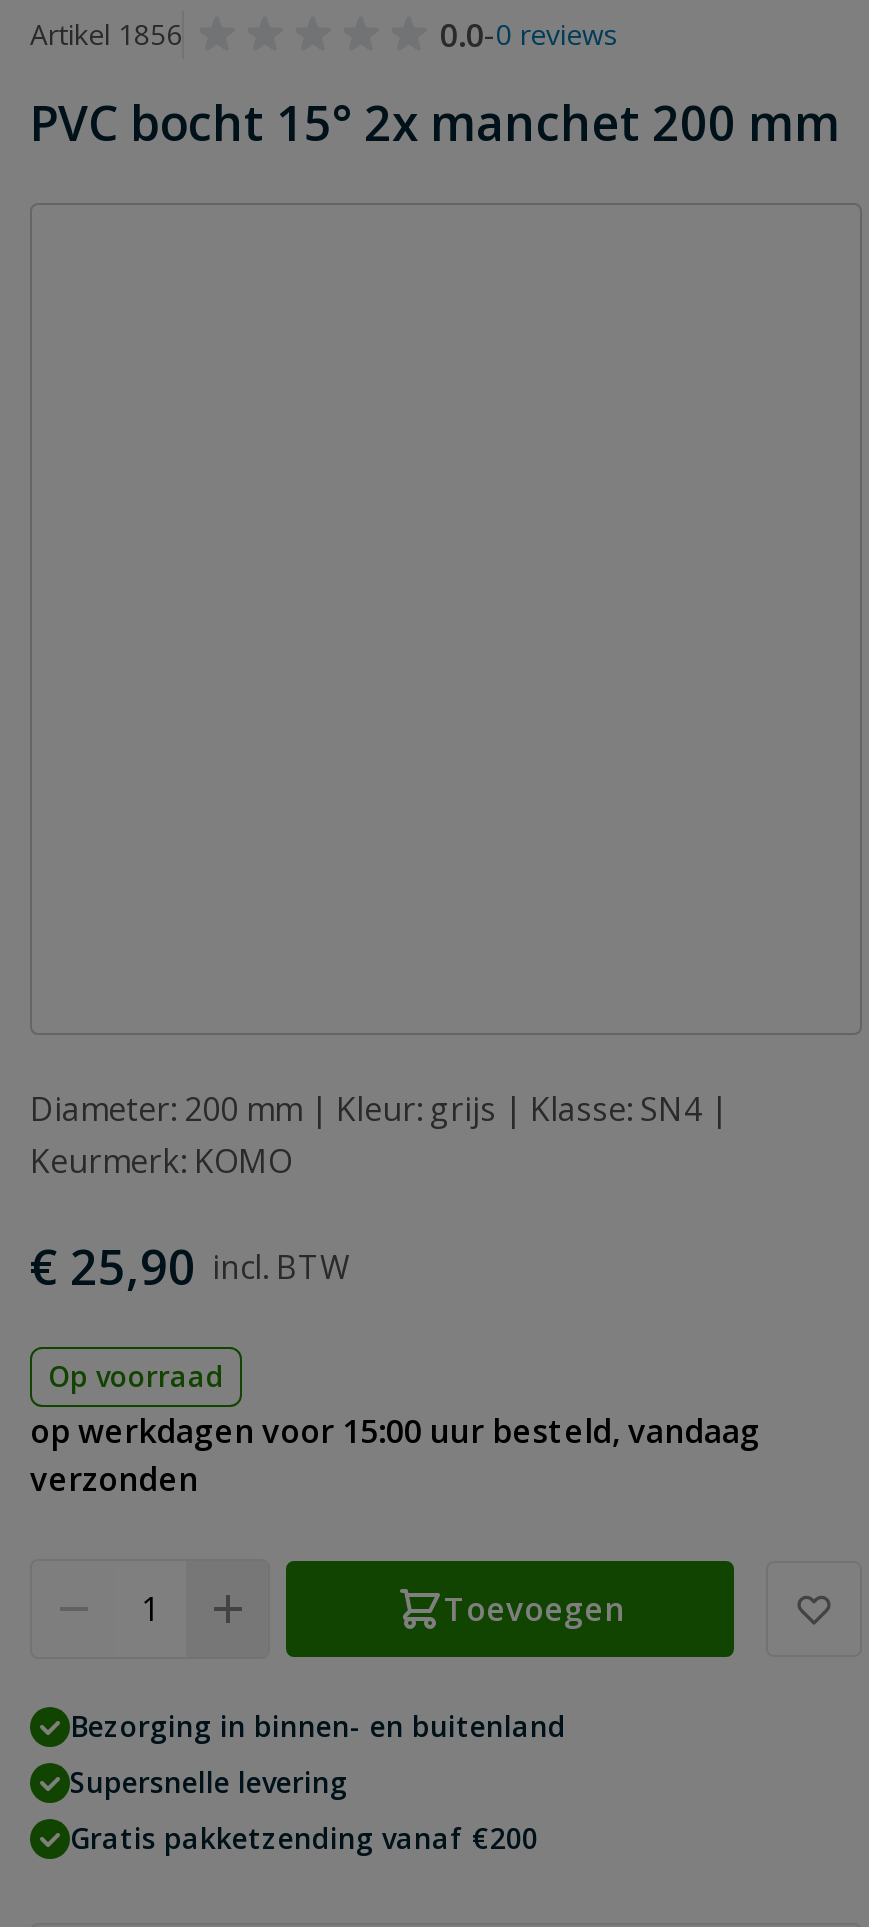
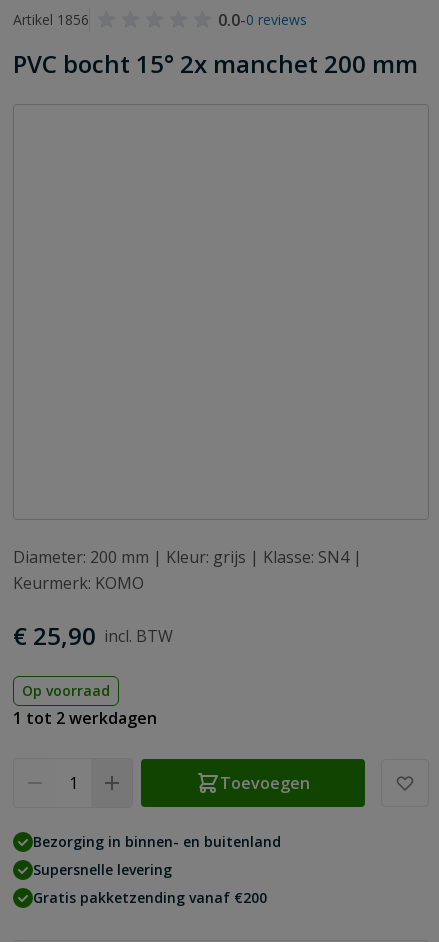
[30,1409,760,1501] op werkdagen voor 15:00 uur besteld, vandaag | verzonden -> [13,707,157,729] 1 tot 2 werkdagen

